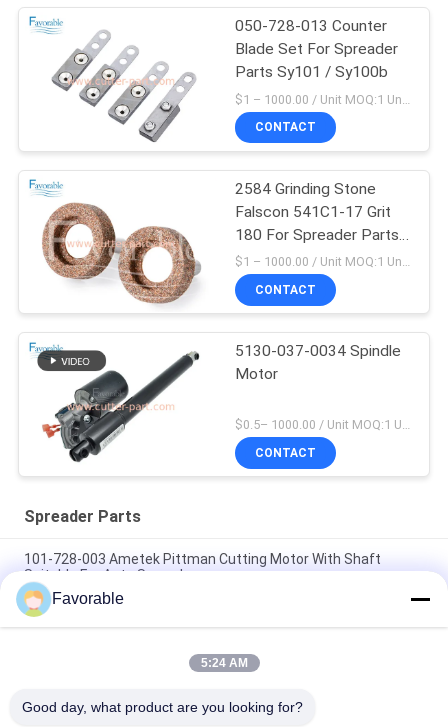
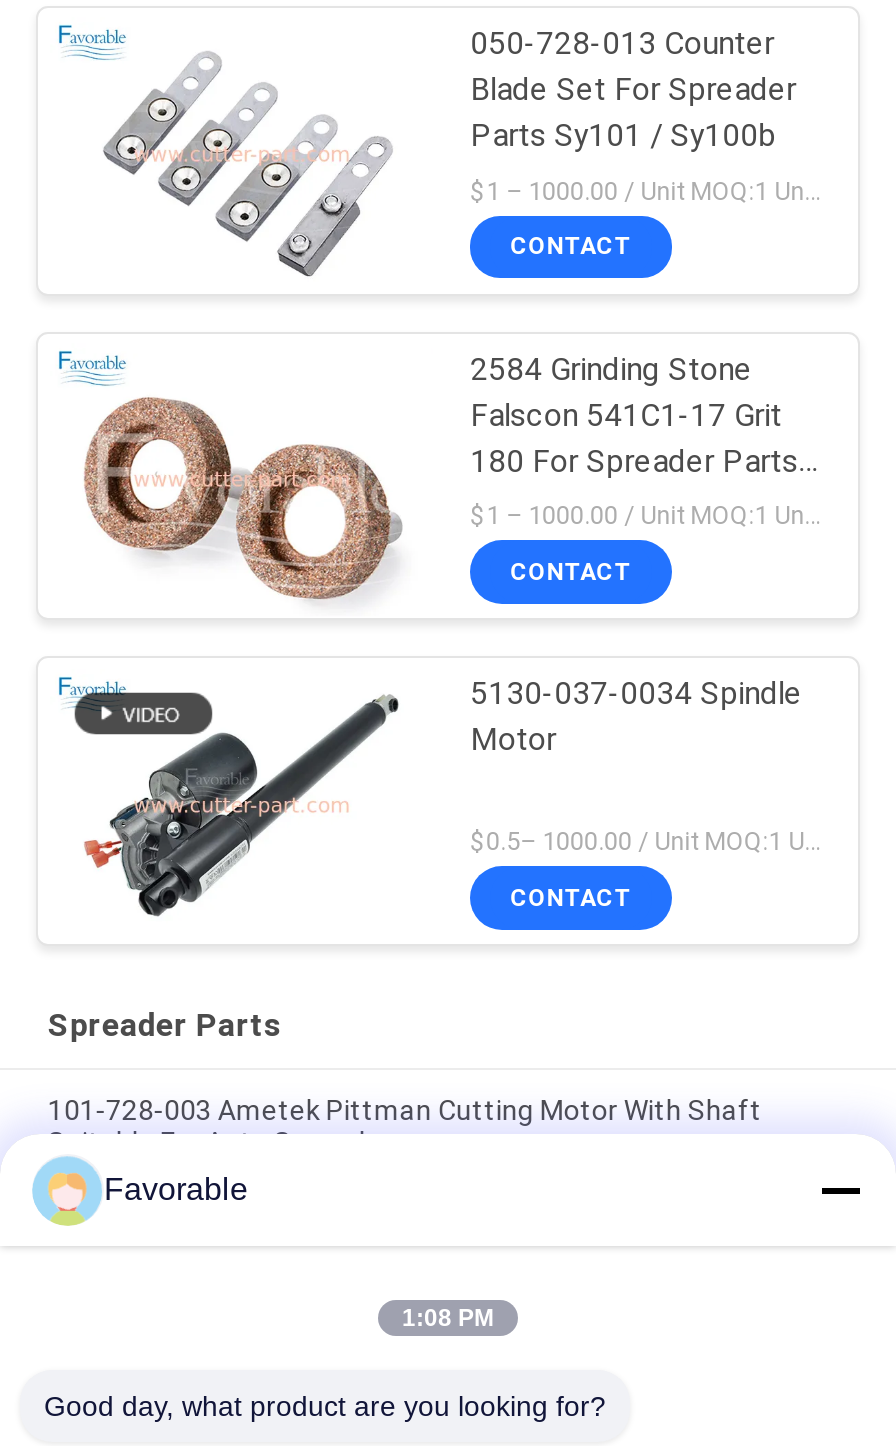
[200,656,247,670] 5:24 AM -> [402,1304,494,1332] 1:08 PM

